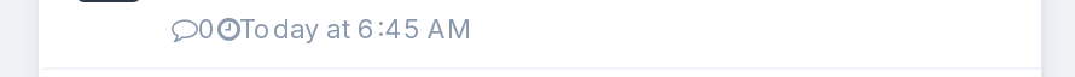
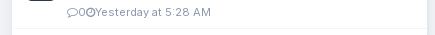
[239,12,471,46] Today at 6:45 AM -> [95,5,211,19] Yesterday at 5:28 AM

